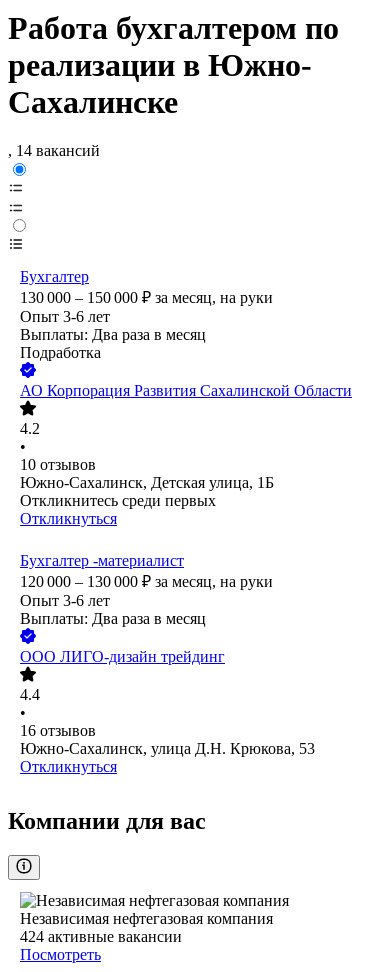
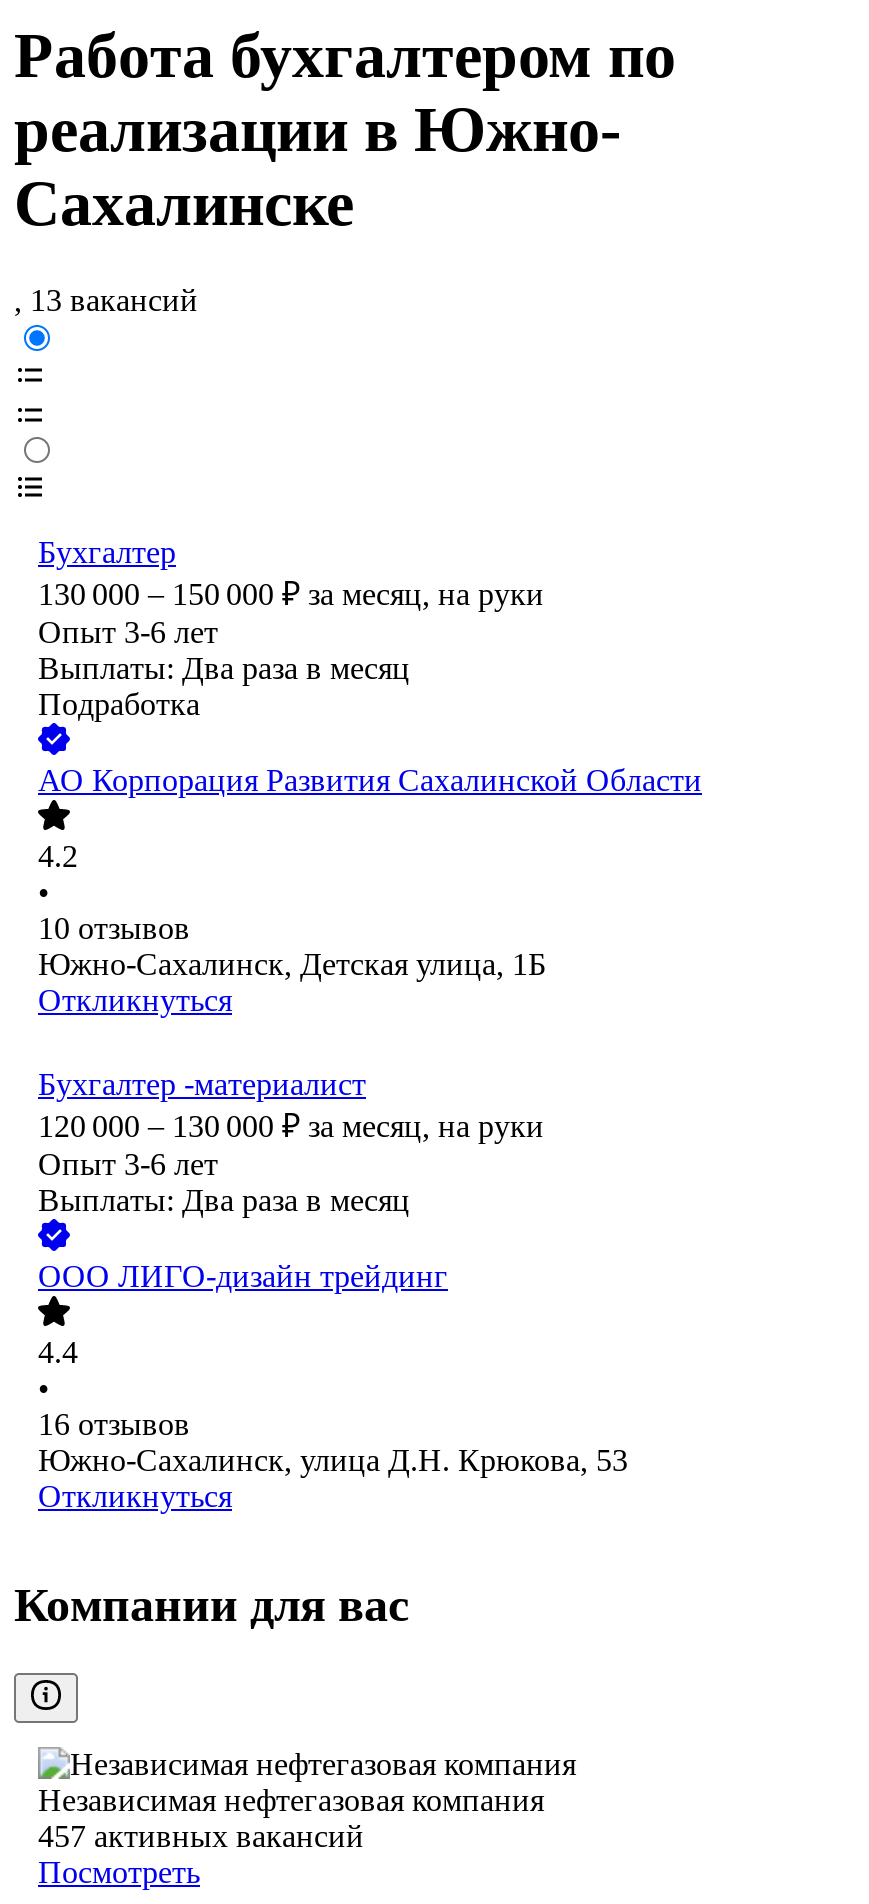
[8,142,100,159] , 14 вакансий -> [14,284,198,318] , 13 вакансий
[20,492,216,509] Откликнитесь среди первых -> none
[20,928,182,945] 424 активные вакансии -> [38,1820,364,1854] 457 активных вакансий

